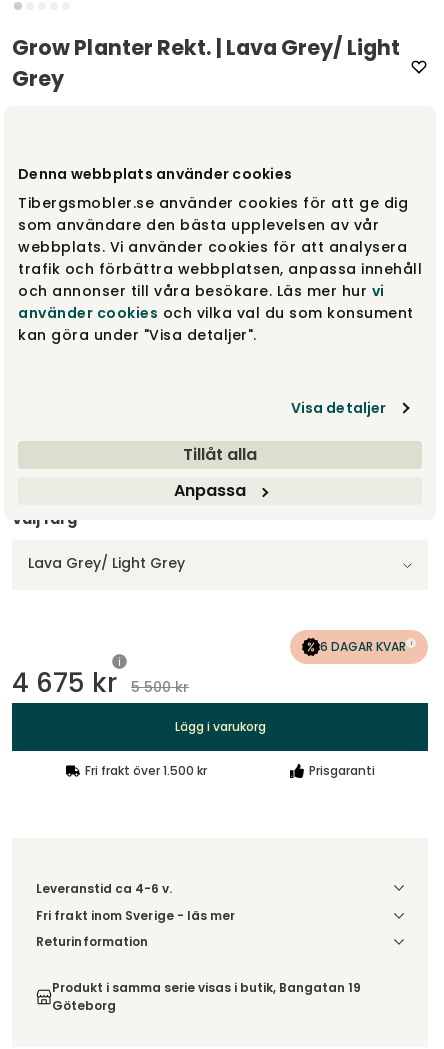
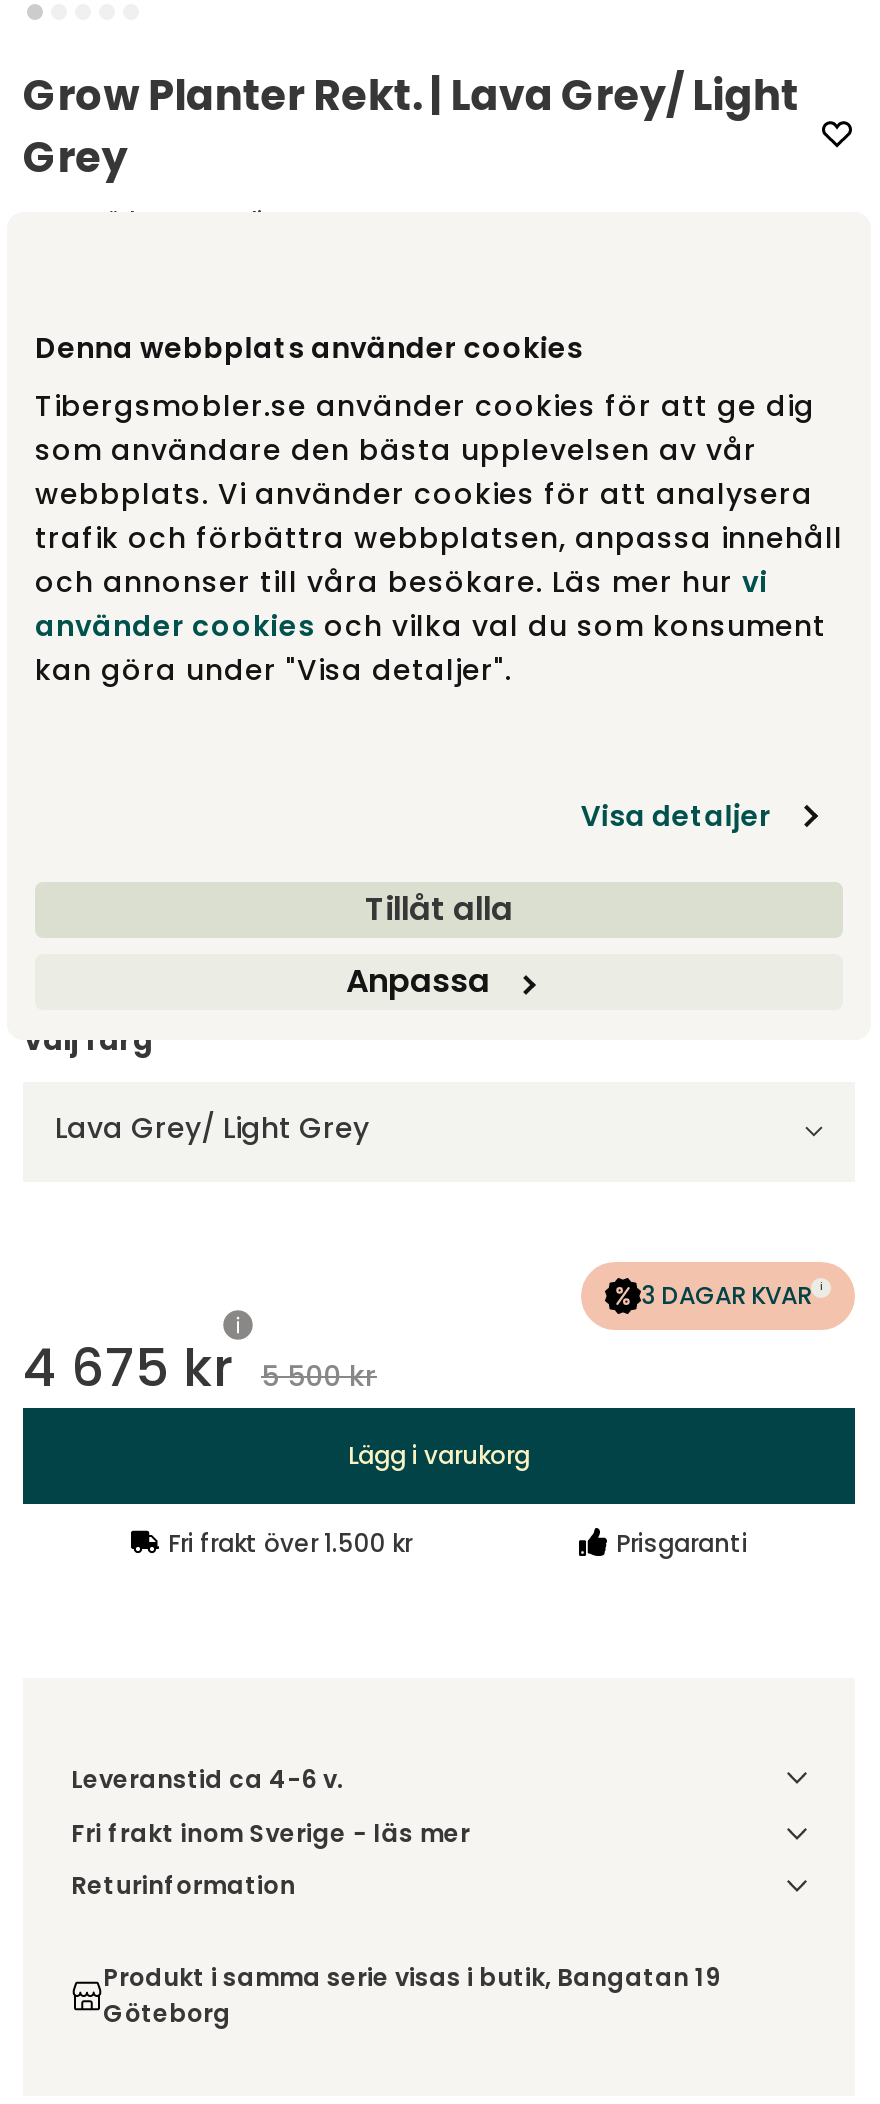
[320,638,406,655] 6 DAGAR KVAR -> [641,1277,811,1311] 3 DAGAR KVAR

